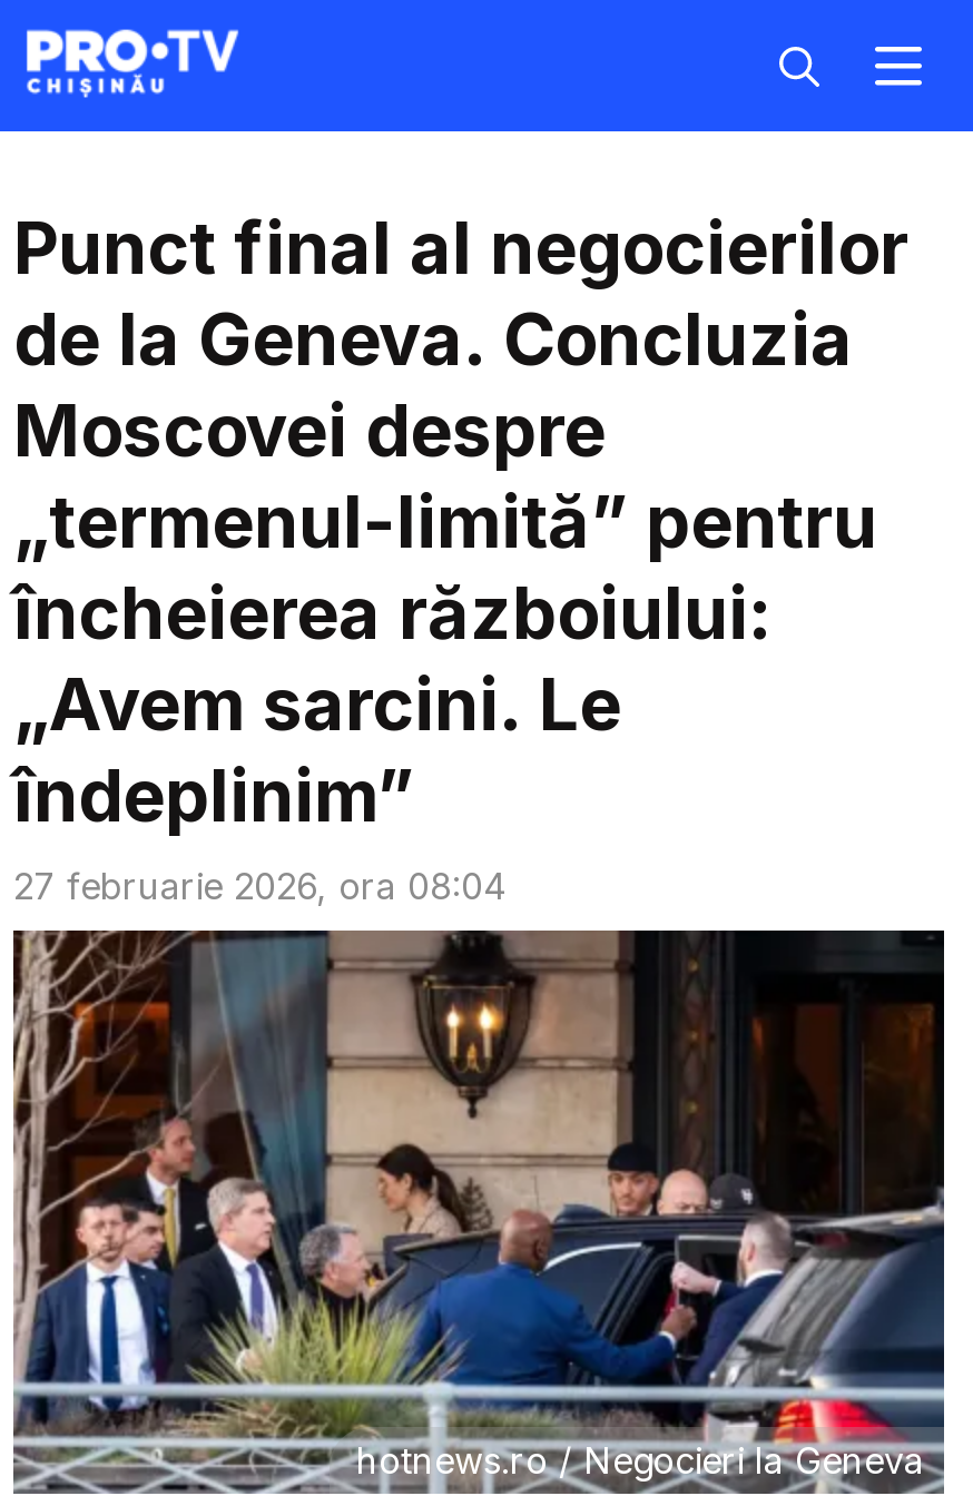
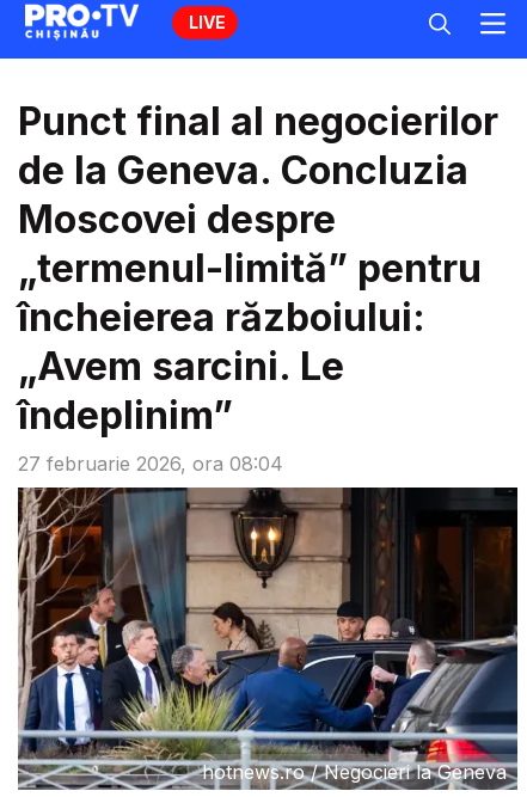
none -> [189,12,226,32] LIVE

